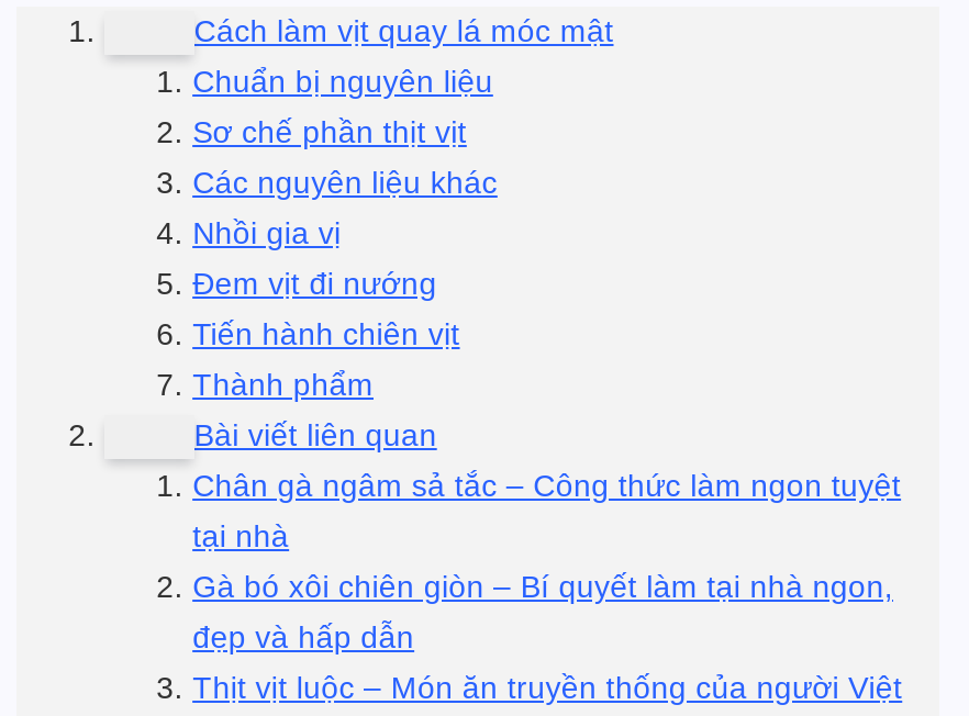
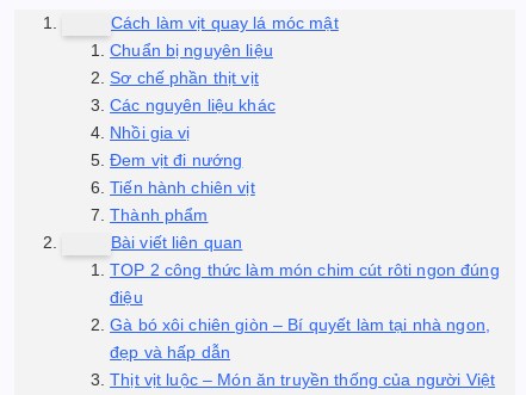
[192,468,901,554] Chân gà ngâm sả tắc – Công thức làm ngon tuyệt | tại nhà -> [110,260,499,307] TOP 2 công thức làm món chim cút rôti ngon đúng | điệu

